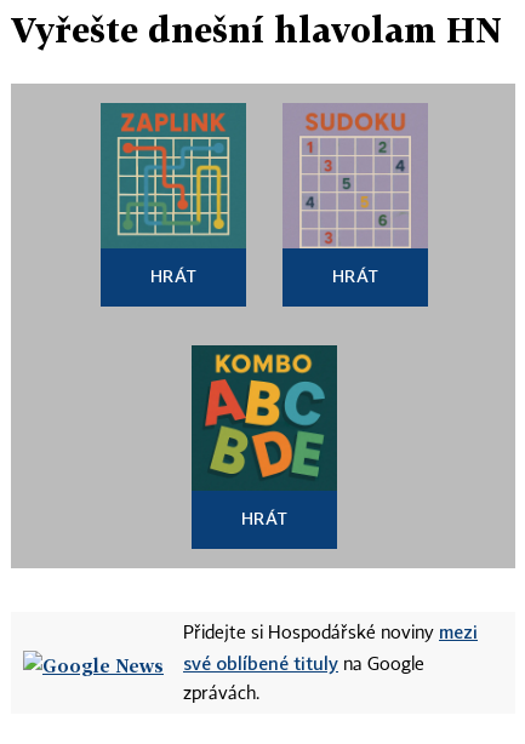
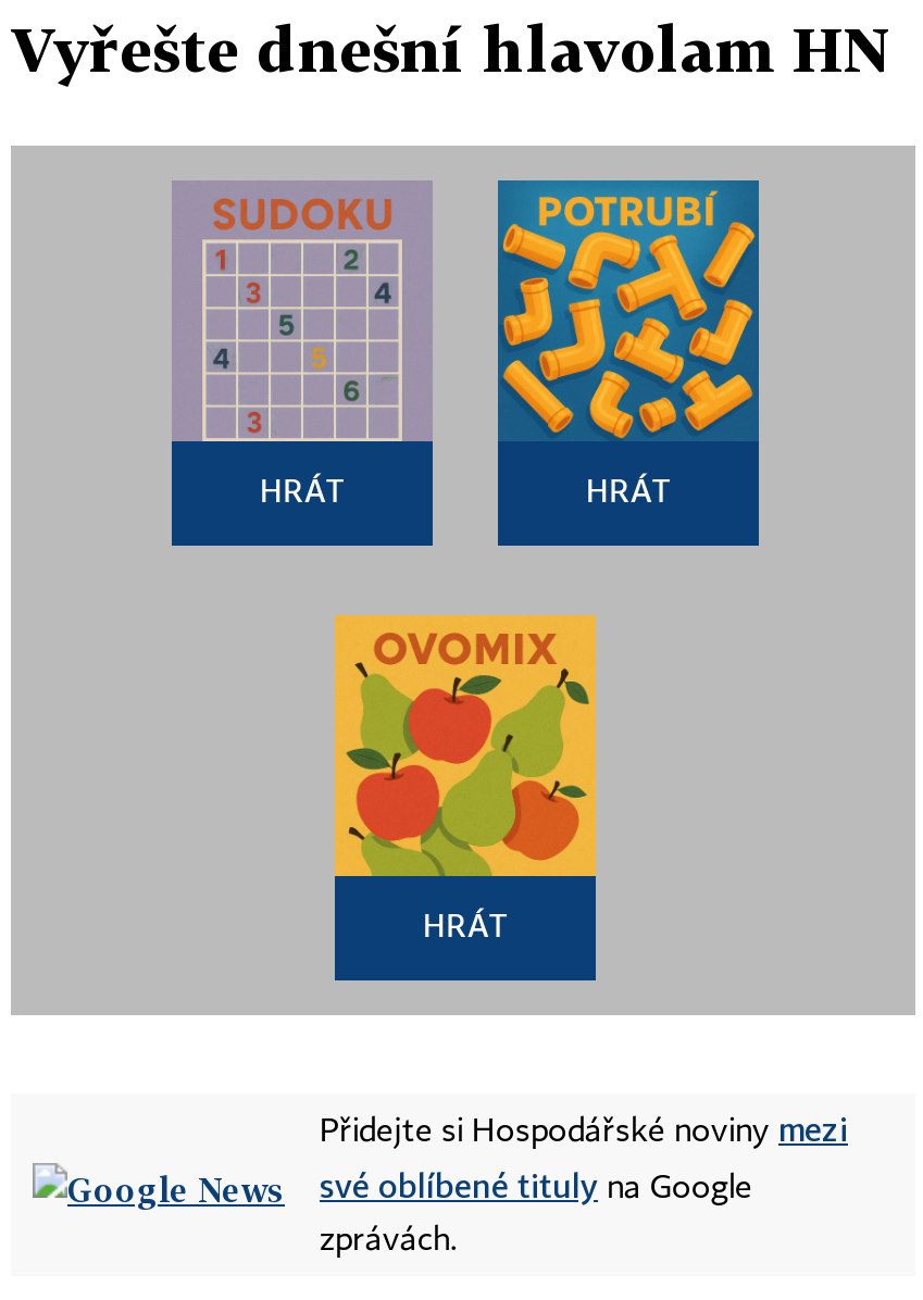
[101,103,246,248] [image] -> [174,183,431,443] [image]
[284,104,427,250] [image] -> [498,180,759,441] [image]
[190,344,338,491] [image] -> [333,613,598,878] [image]

